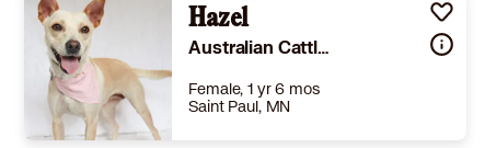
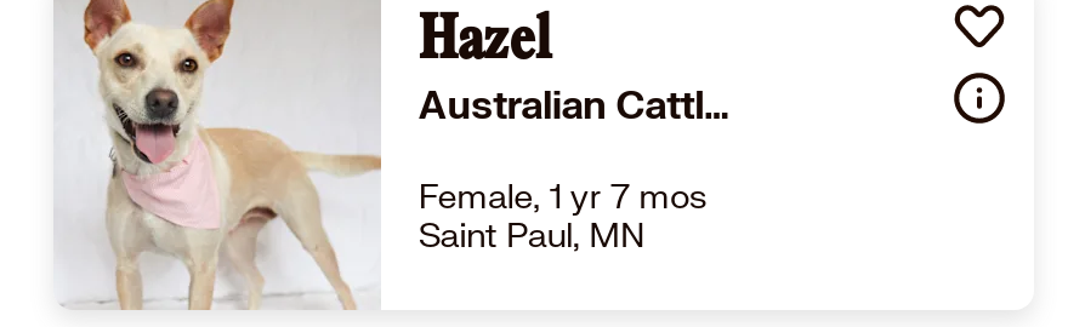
[189,79,319,97] Female, 1 yr 6 mos -> [418,174,706,215] Female, 1 yr 7 mos

